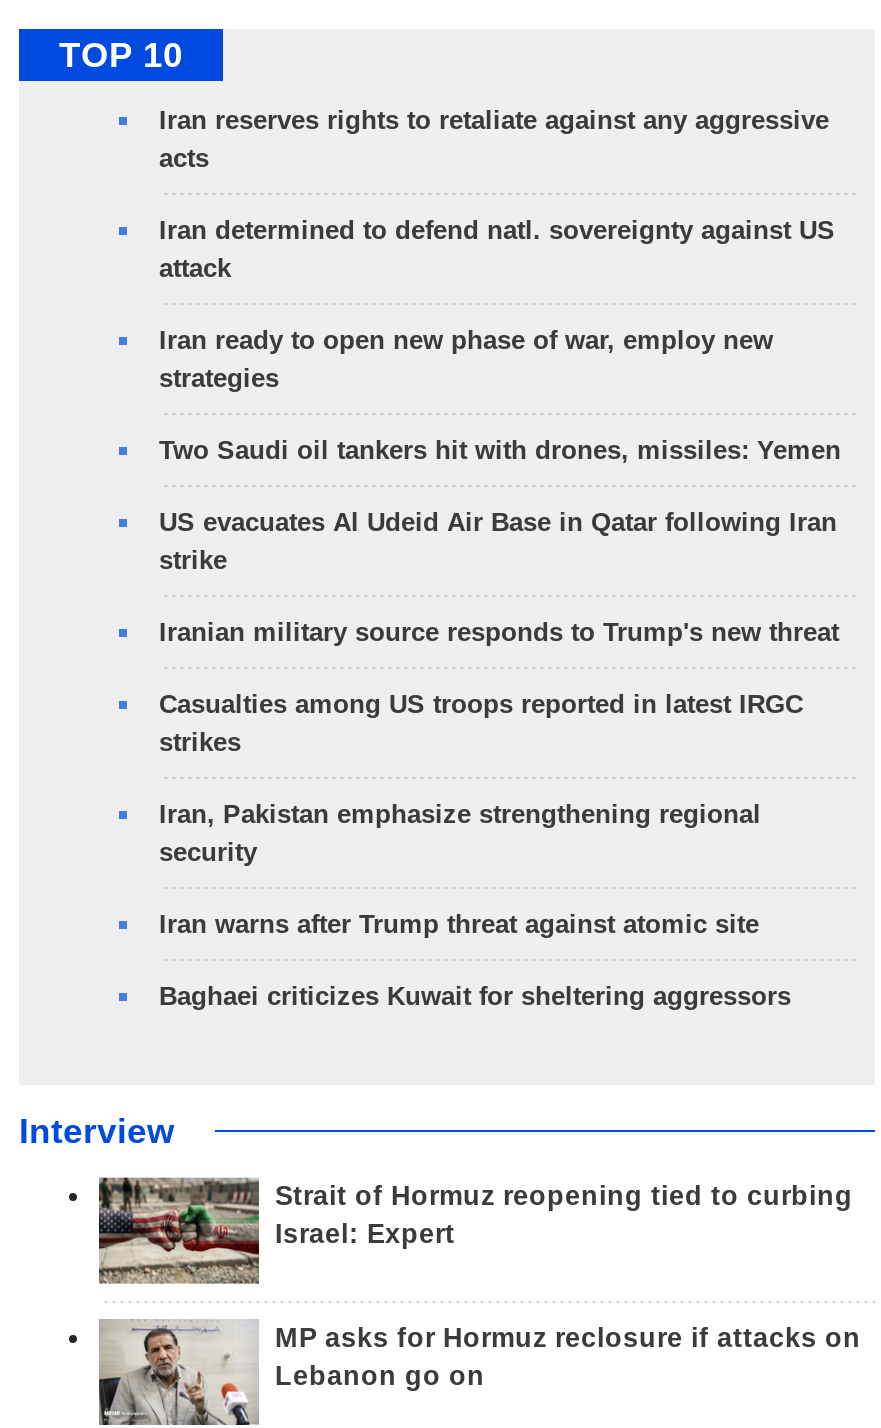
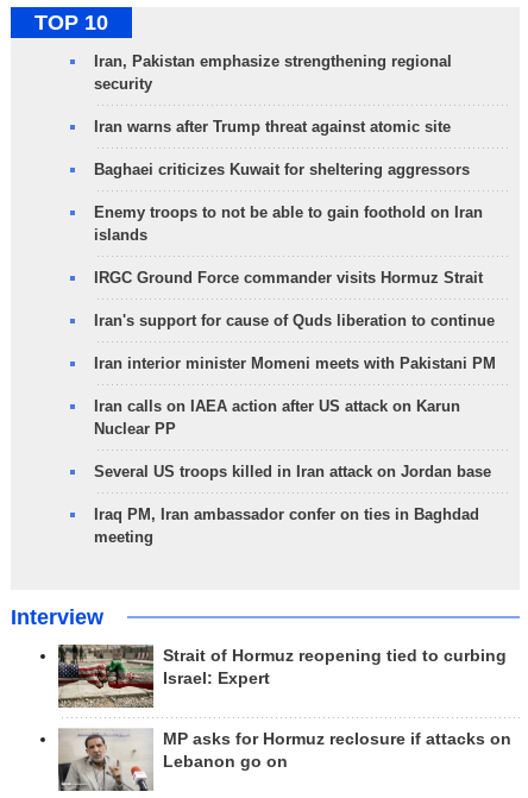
[159,105,841,757] Iran reserves rights to retaliate against any aggressive | acts | Iran determined to defend natl. sovereignty against US | attack | Iran ready to open new phase of war, employ new | strategies | Two Saudi oil tankers hit with drones, missiles: Yemen | US evacuates Al Udeid Air Base in Qatar following Iran | strike | Iranian military source responds to Trump's new threat | Casualties among US troops reported in latest IRGC | strikes -> none
moved [159,799,791,1011] -> [94,52,470,178]: Iran, Pakistan emphasize strengthening regional | security | Iran warns after Trump threat against atomic site | Baghaei criticizes Kuwait for sheltering aggressors
none -> [94,203,496,546] Enemy troops to not be able to gain foothold on Iran | islands | IRGC Ground Force commander visits Hormuz Strait | Iran's support for cause of Quds liberation to continue | Iran interior minister Momeni meets with Pakistani PM | Iran calls on IAEA action after US attack on Karun | Nuclear PP | Several US troops killed in Iran attack on Jordan base | Iraq PM, Iran ambassador confer on ties in Baghdad | meeting

